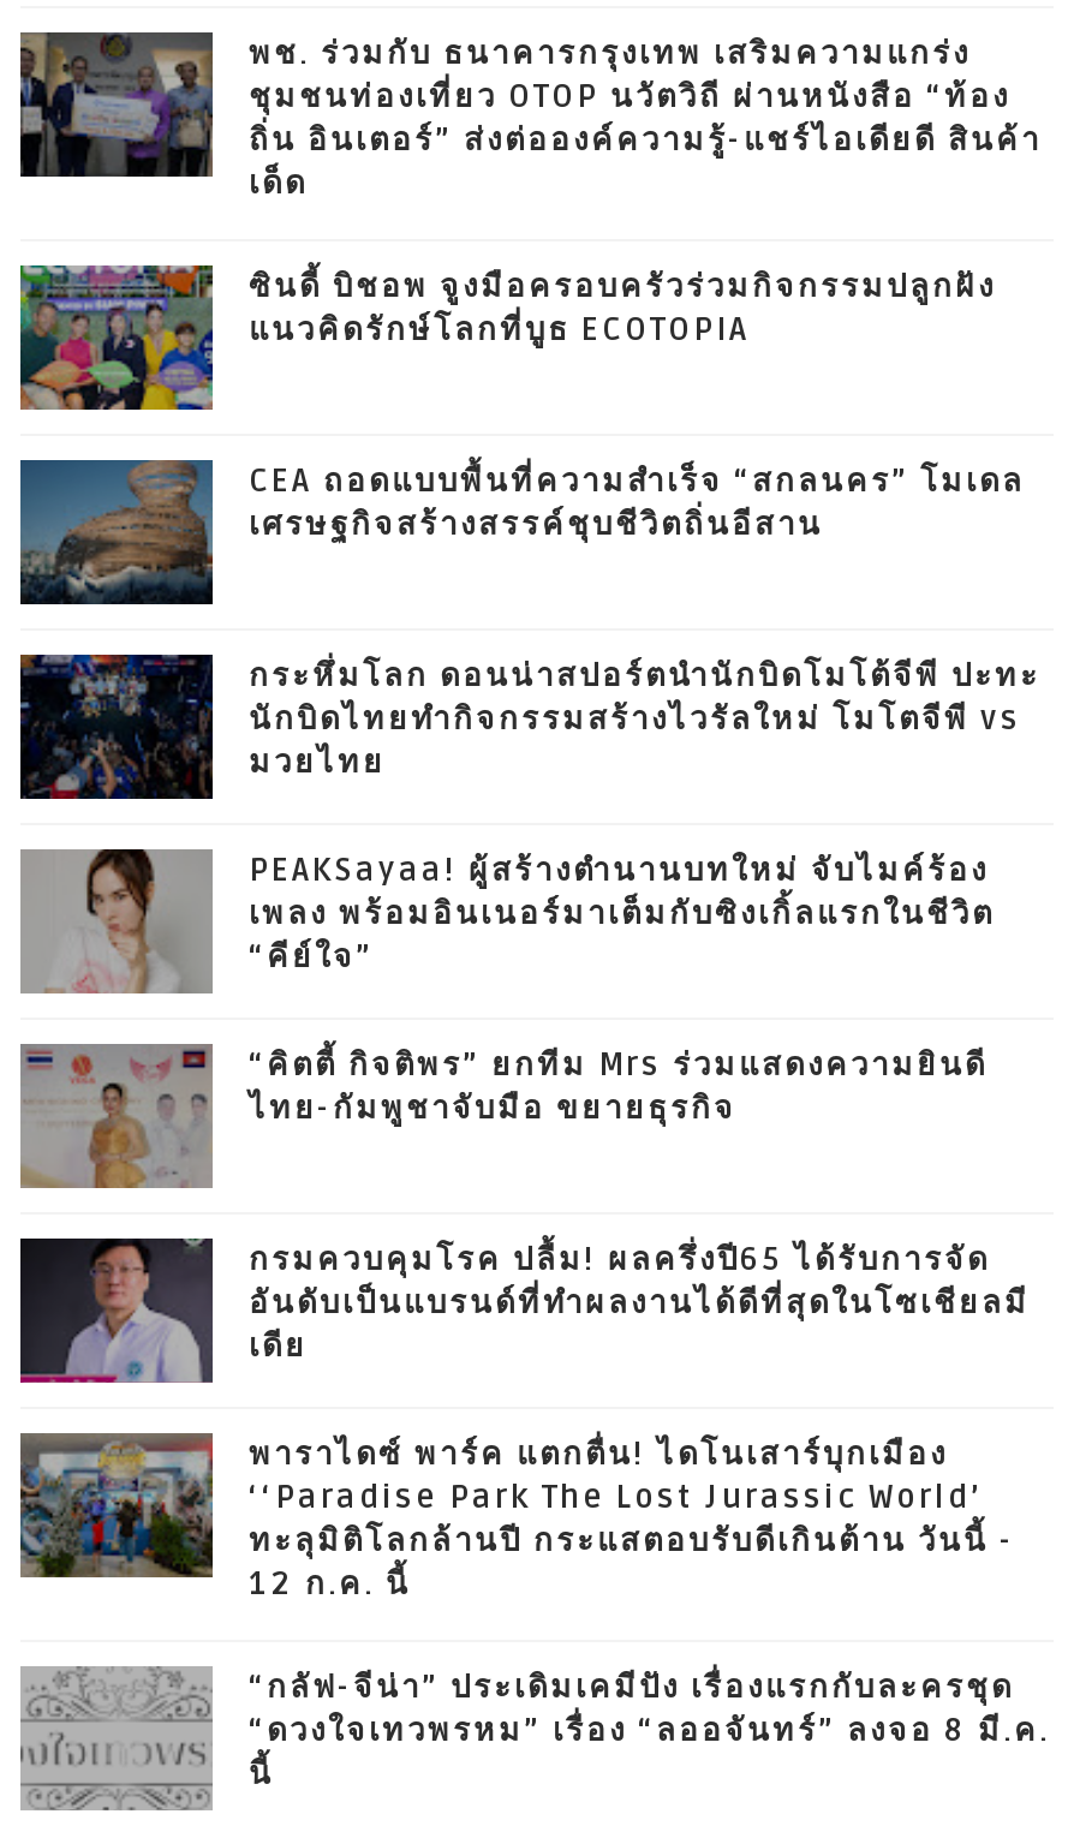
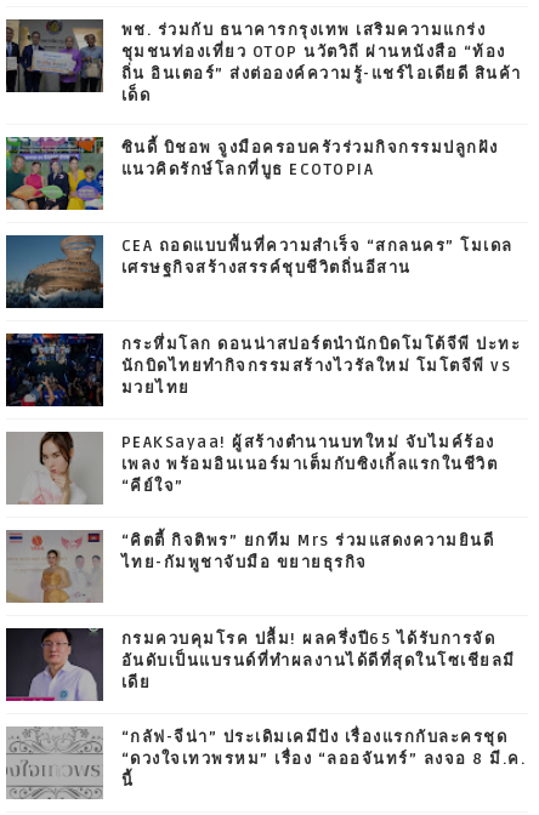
[20,1433,1015,1603] [image] | พาราไดซ์ พาร์ค แตกตื่น! ไดโนเสาร์บุกเมือง | ‘‘Paradise Park The Lost Jurassic World’ | ทะลุมิติโลกล้านปี กระแสตอบรับดีเกินต้าน วันนี้ - | 12 ก.ค. นี้ -> none

